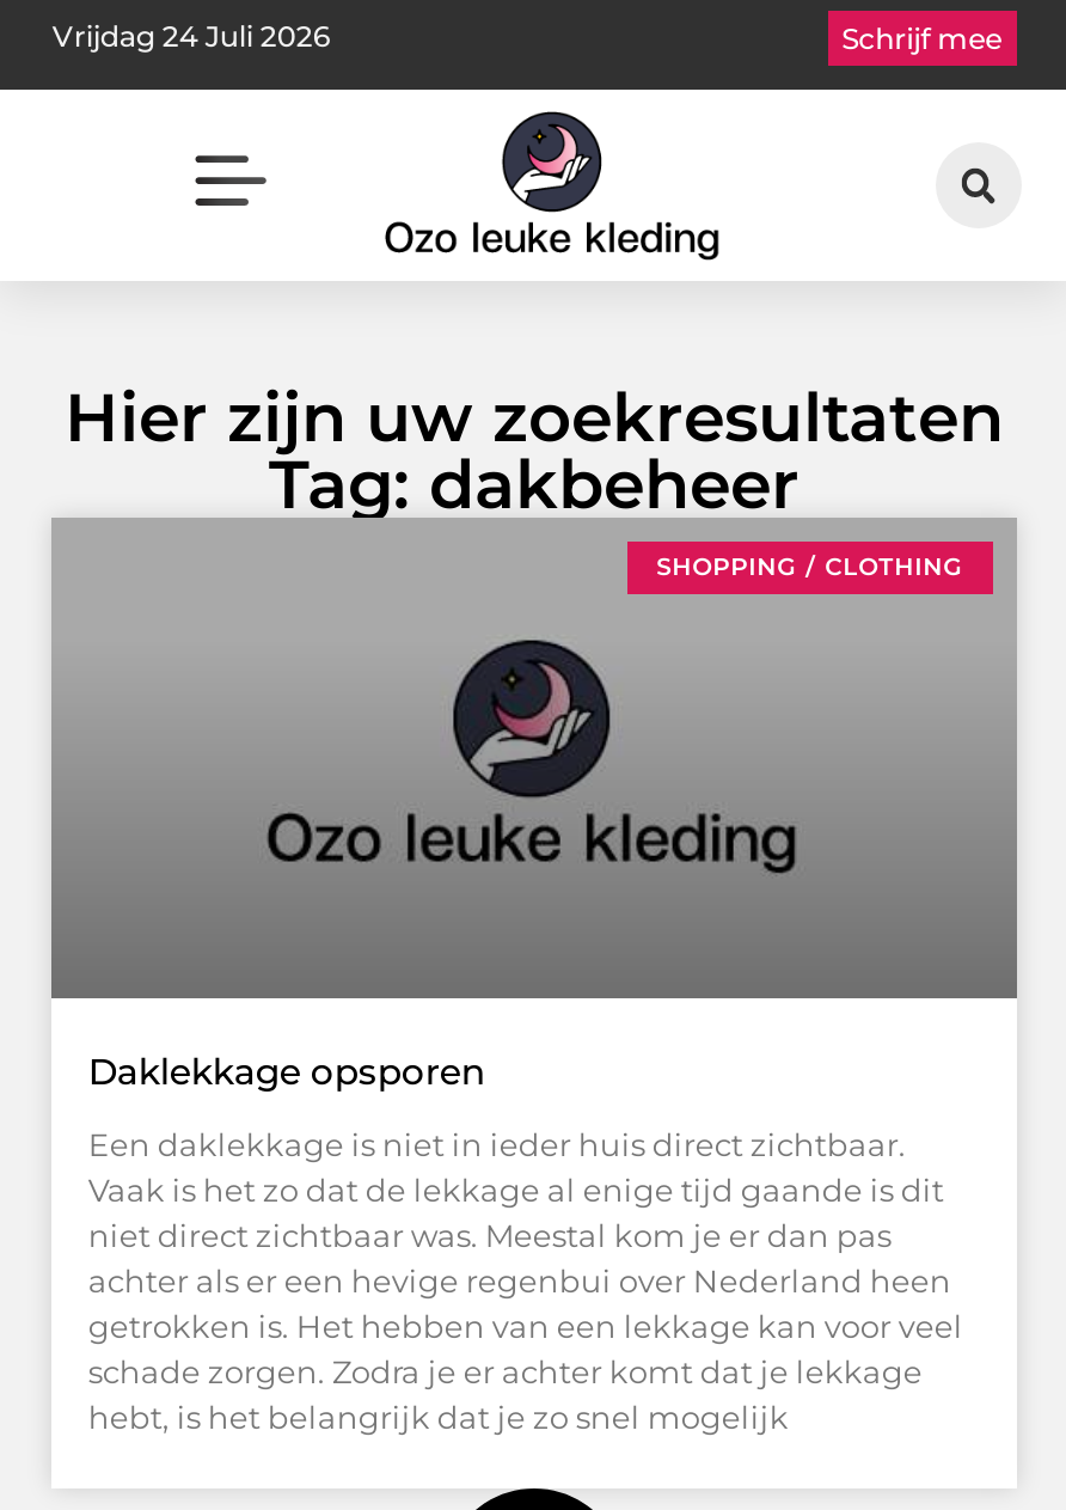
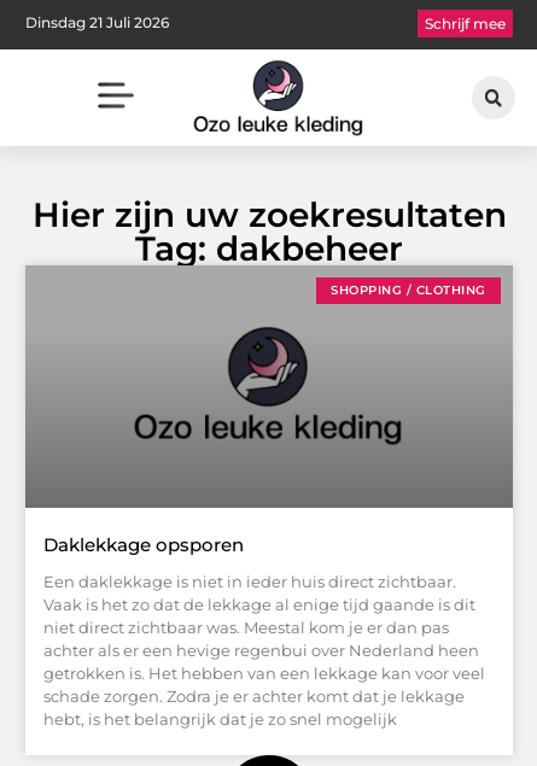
[52,17,330,53] Vrijdag 24 Juli 2026 -> [26,13,169,31] Dinsdag 21 Juli 2026

